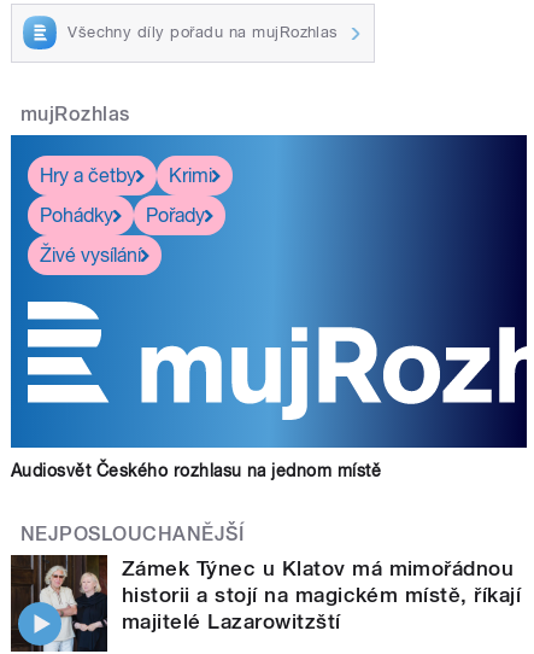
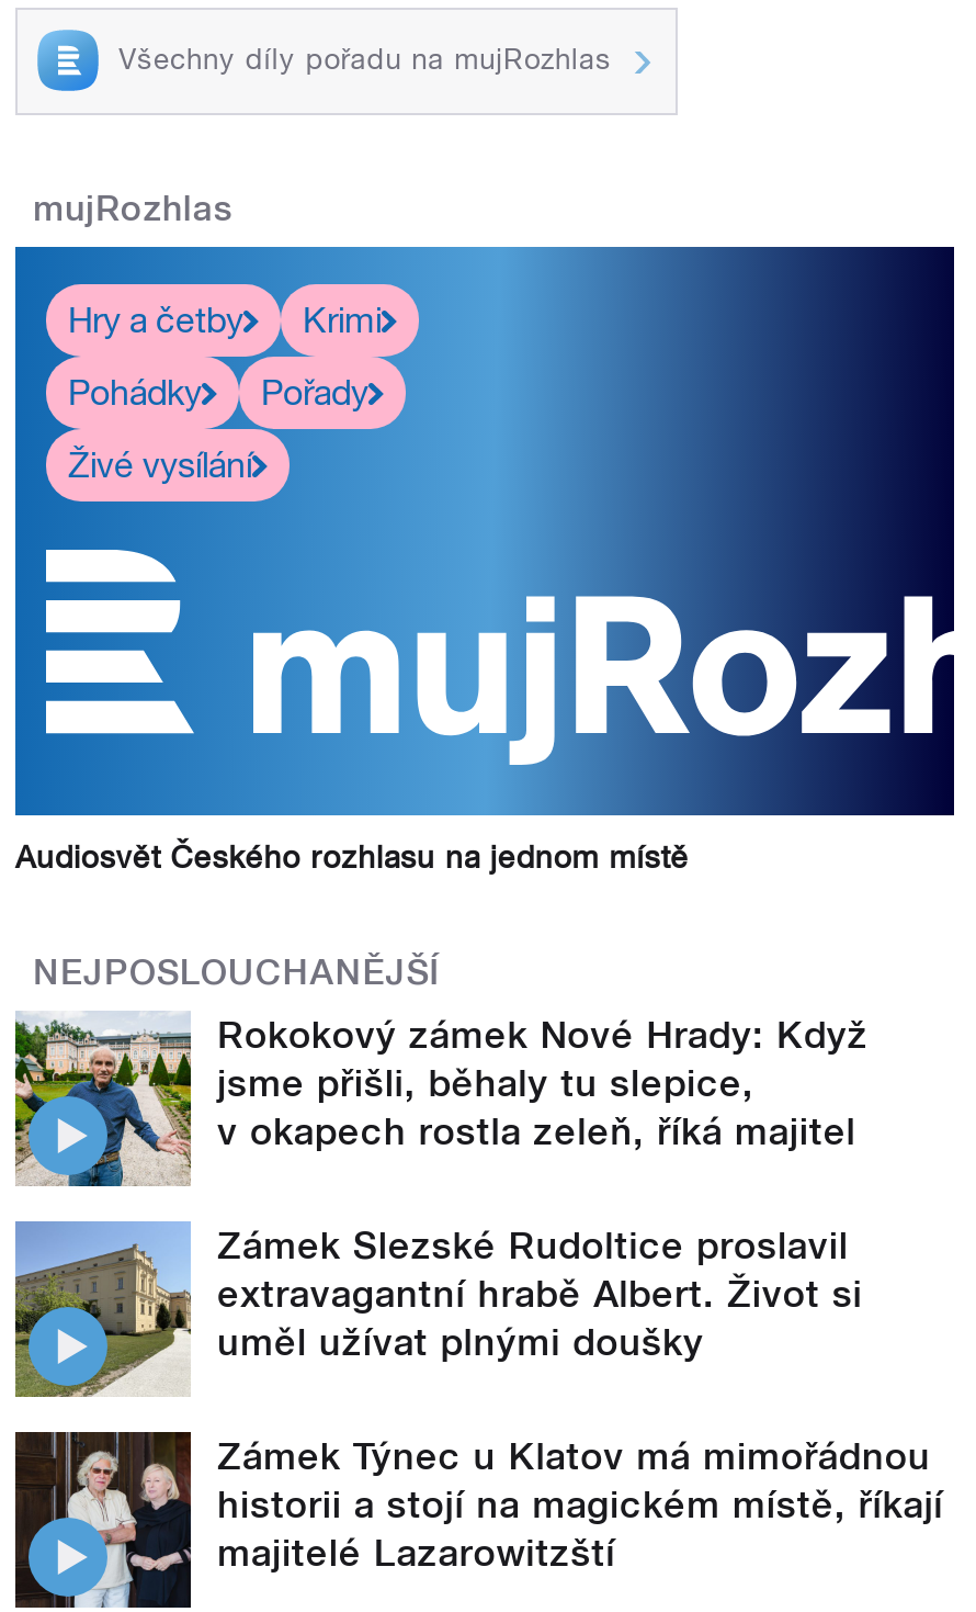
none -> [13,1011,868,1364] [image] | Rokokový zámek Nové Hrady: Když | jsme přišli, běhaly tu slepice, | v okapech rostla zeleň, říká majitel | Zámek Slezské Rudoltice proslavil | extravagantní hrabě Albert. Život si | uměl užívat plnými doušky
none -> [13,1219,186,1399] [image]

